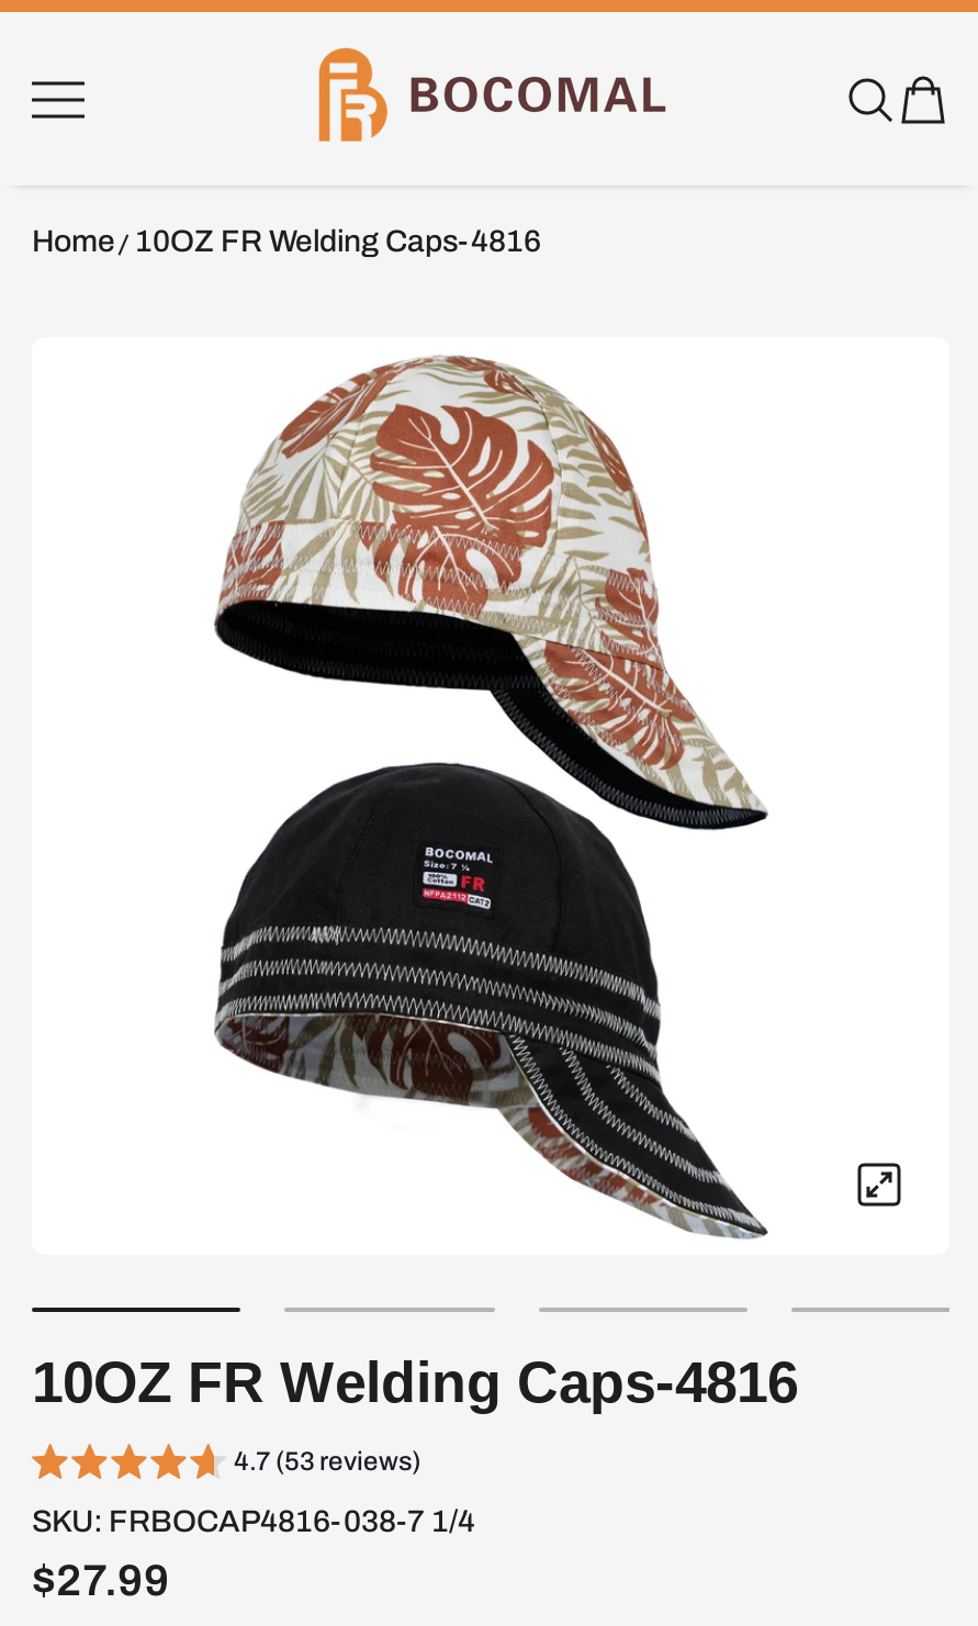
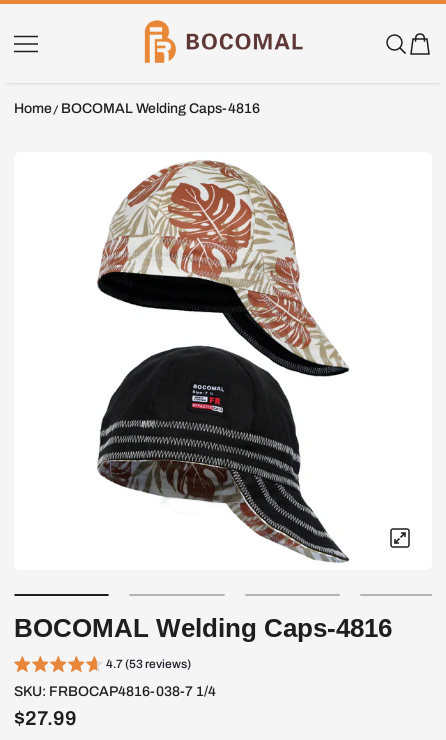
[32,225,541,258] Home 10OZ FR Welding Caps-4816 -> [14,101,260,116] Home BOCOMAL Welding Caps-4816
[32,1349,798,1415] 10OZ FR Welding Caps-4816 -> [14,613,392,643] BOCOMAL Welding Caps-4816

